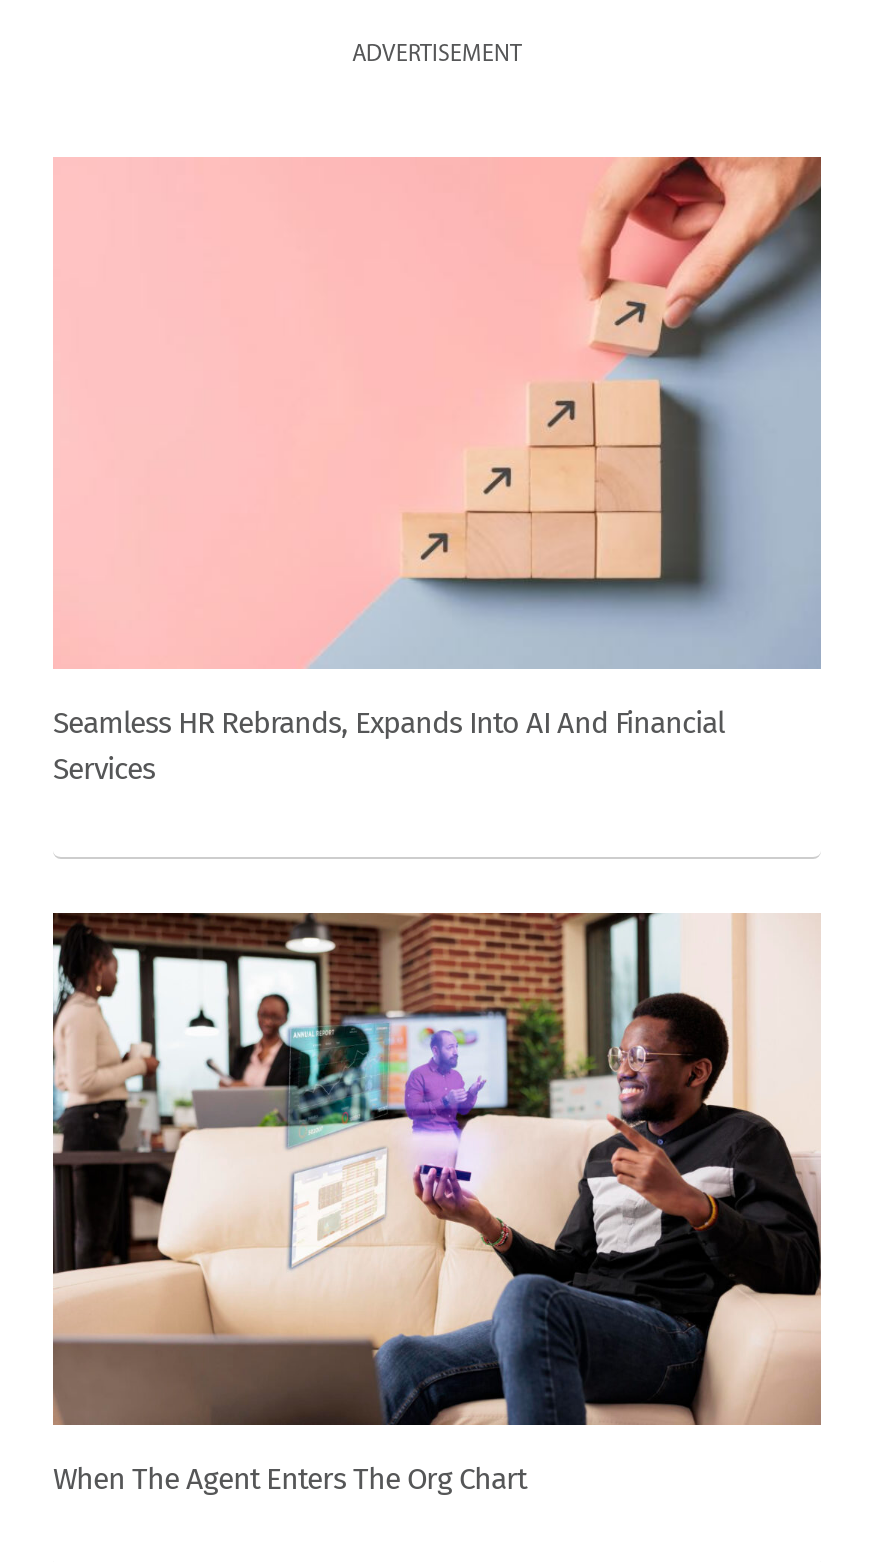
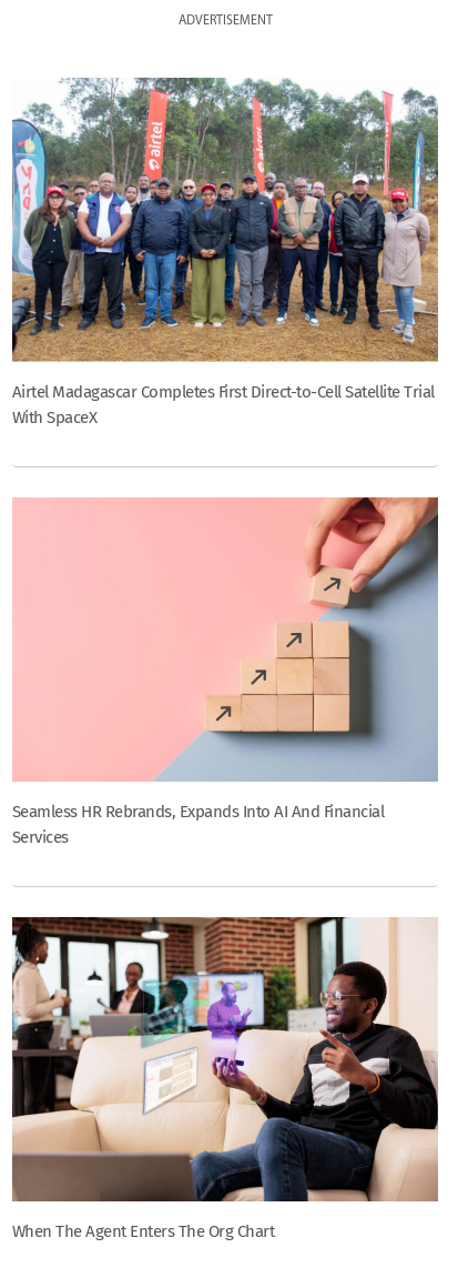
none -> [11,77,439,427] [image] | Airtel Madagascar Completes First Direct-to-Cell Satellite Trial | With SpaceX

